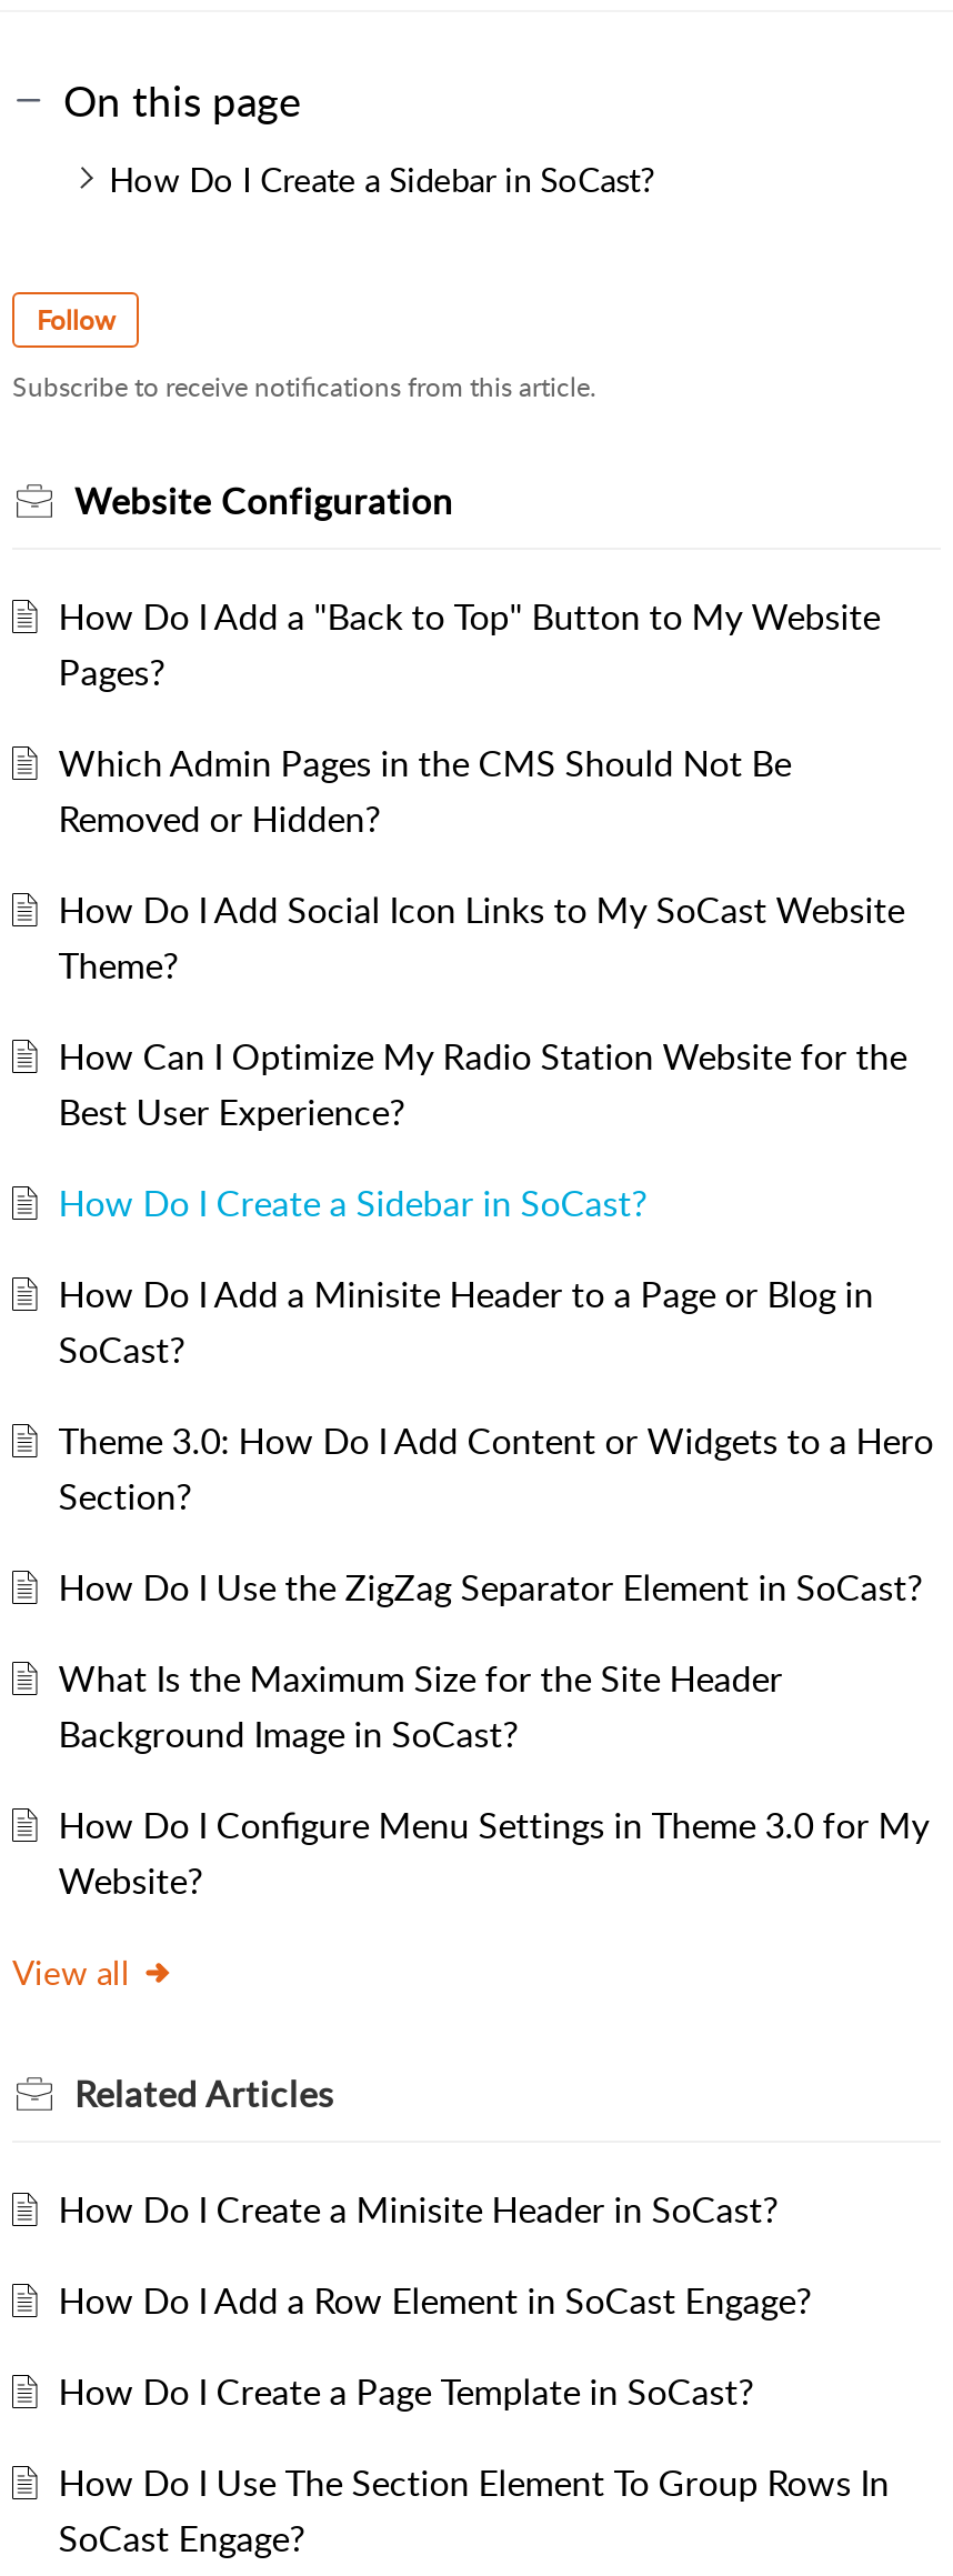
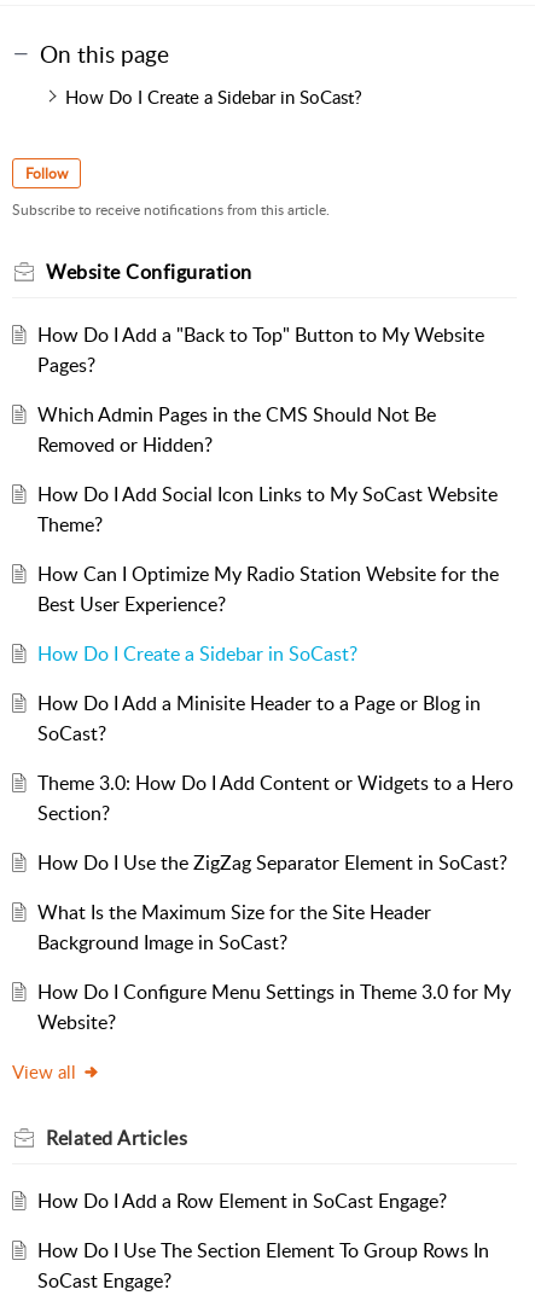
[58,2185,778,2234] How Do I Create a Minisite Header in SoCast? -> none
[58,2367,754,2416] How Do I Create a Page Template in SoCast? -> none

